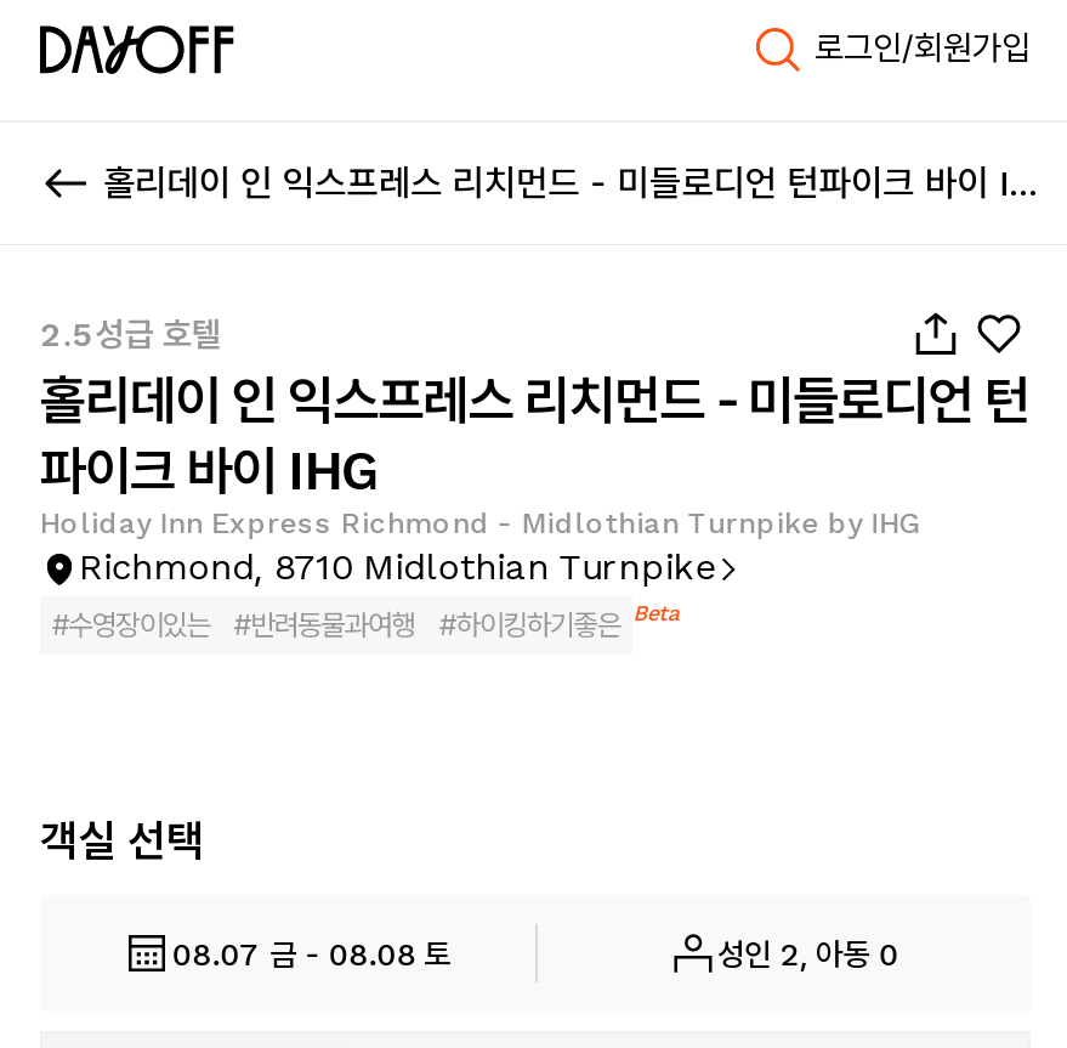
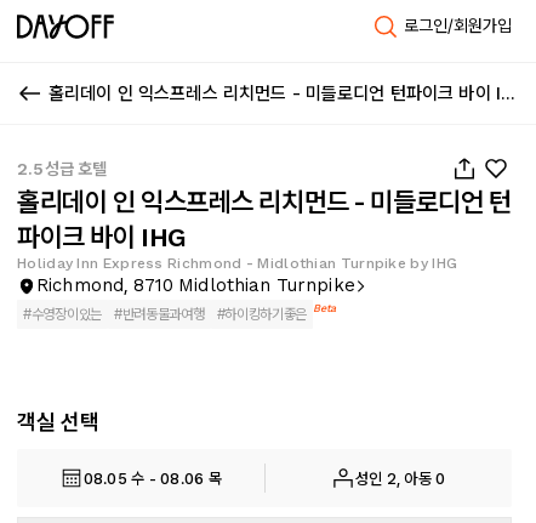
[171,935,451,971] 08.07 금 - 08.08 토 -> [83,469,222,487] 08.05 수 - 08.06 목

